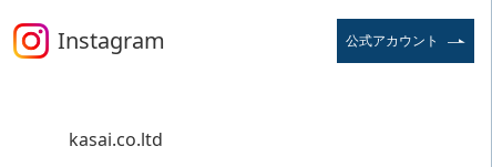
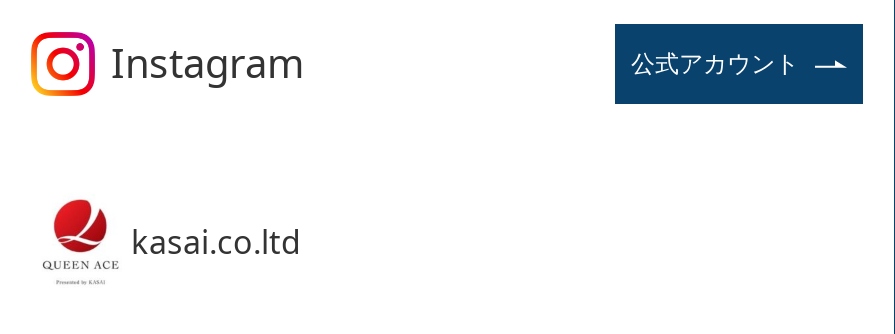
none -> [41,198,117,284] [image]

